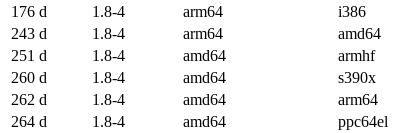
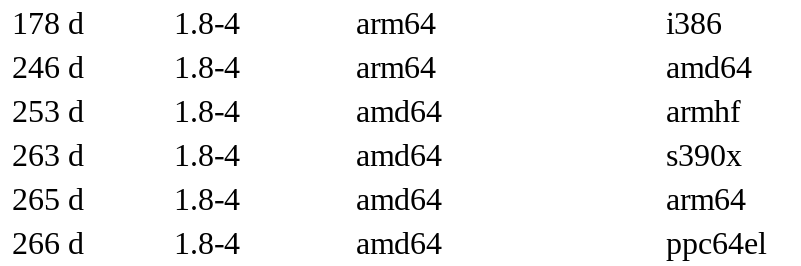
[11,3,47,20] 176 d -> [12,6,84,40] 178 d
[11,25,47,42] 243 d -> [12,50,84,84] 246 d
[11,47,47,64] 251 d -> [12,94,84,128] 253 d
[11,69,47,86] 260 d -> [12,138,84,172] 263 d
[11,91,47,108] 262 d -> [12,182,84,216] 265 d
[11,113,47,130] 264 d -> [12,226,84,260] 266 d

